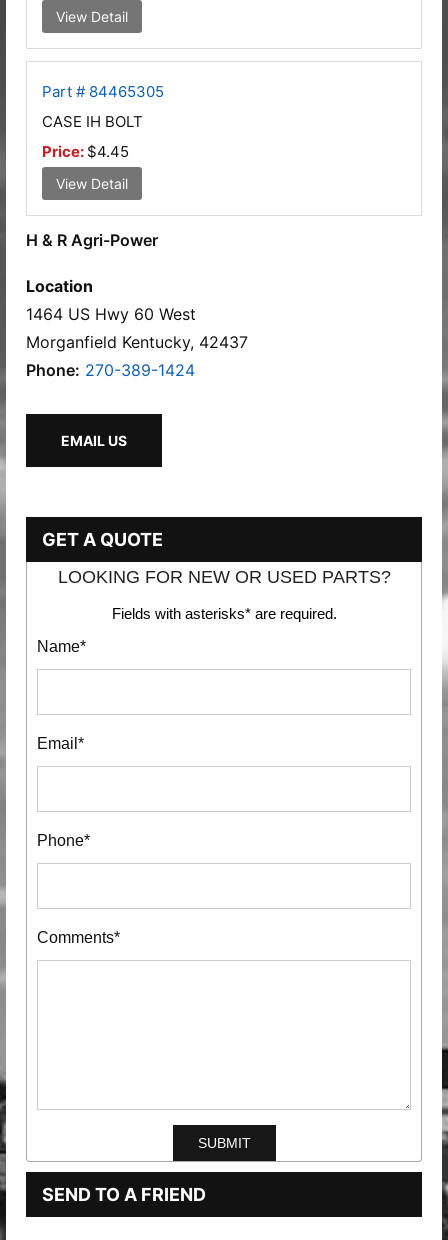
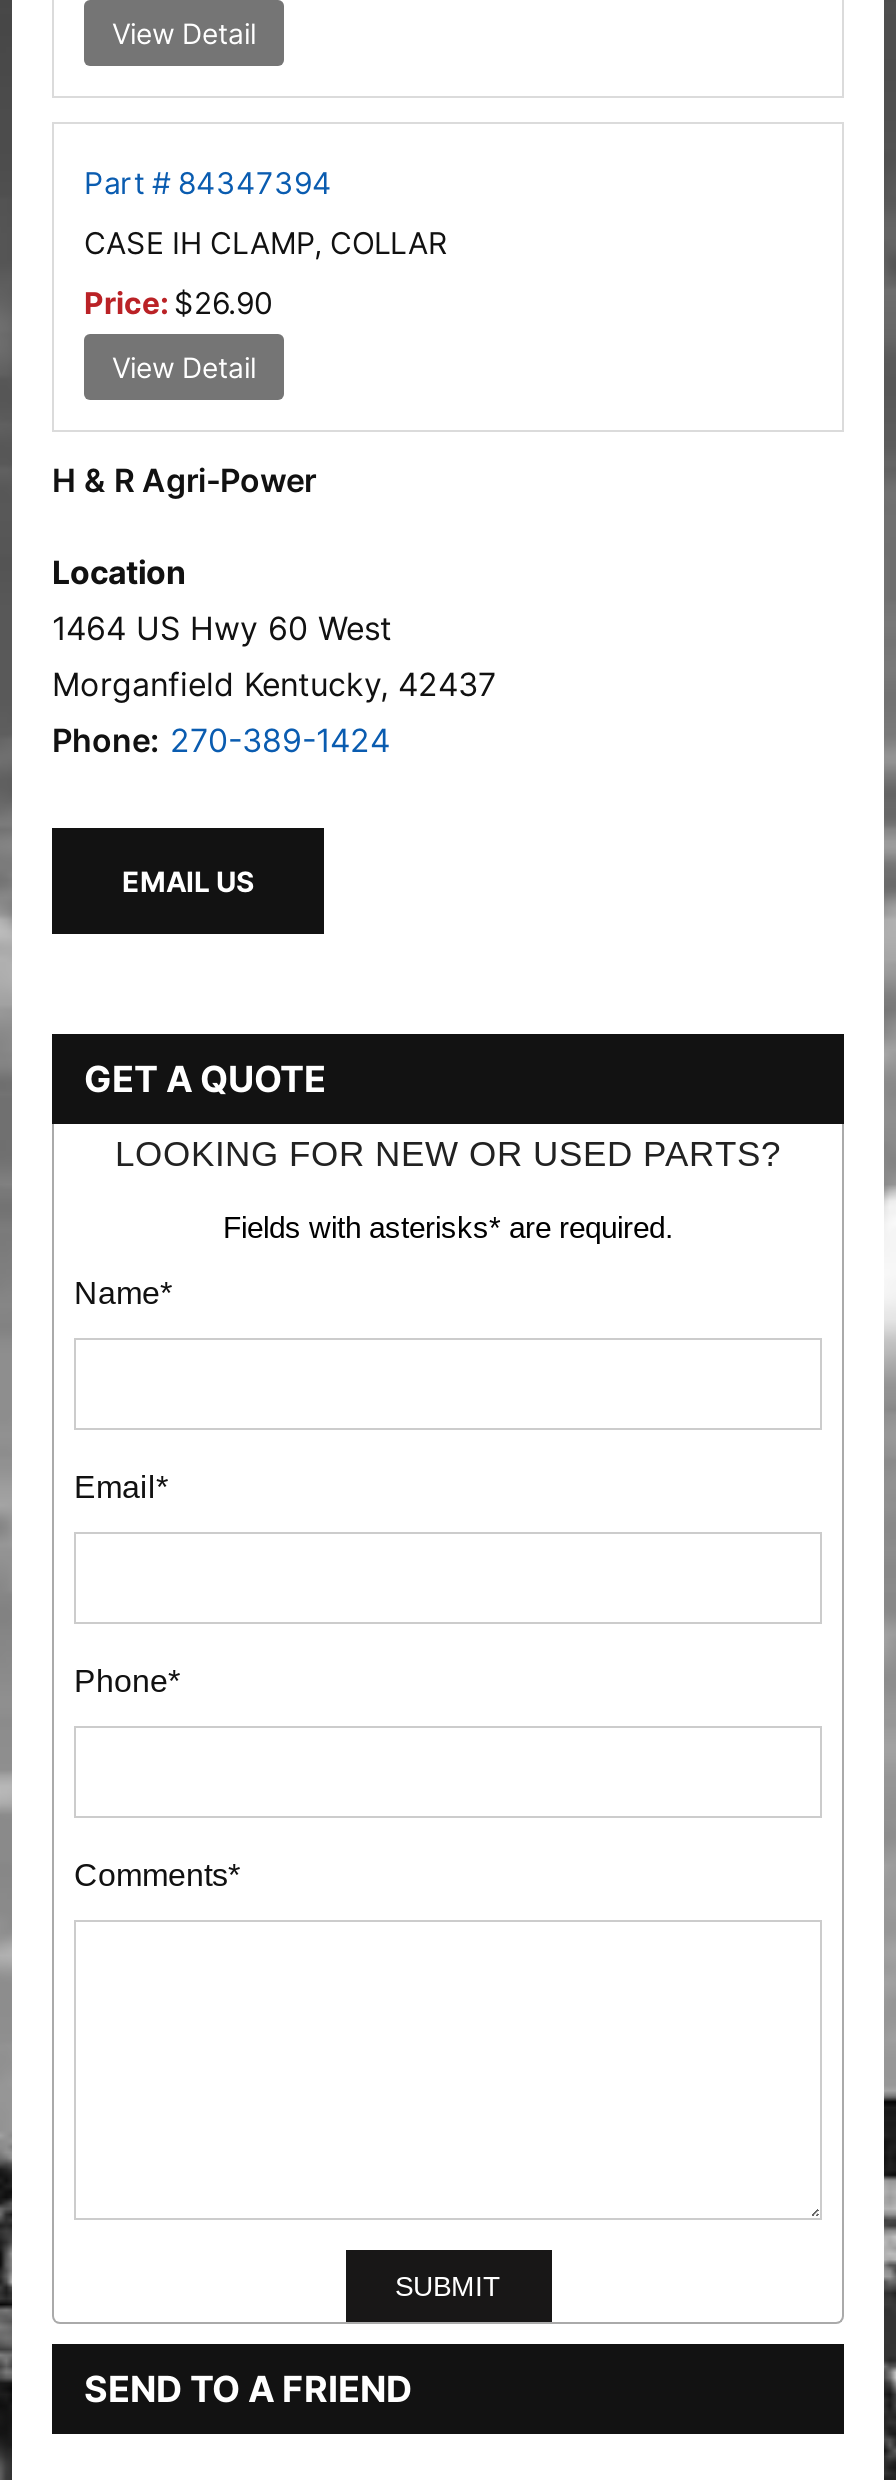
[42,82,164,101] Part # 84465305 -> [84,164,332,202] Part # 84347394
[42,112,143,131] CASE IH BOLT -> [84,224,448,262] CASE IH CLAMP, COLLAR
[42,142,129,161] Price: $4.45 -> [84,284,272,322] Price: $26.90

